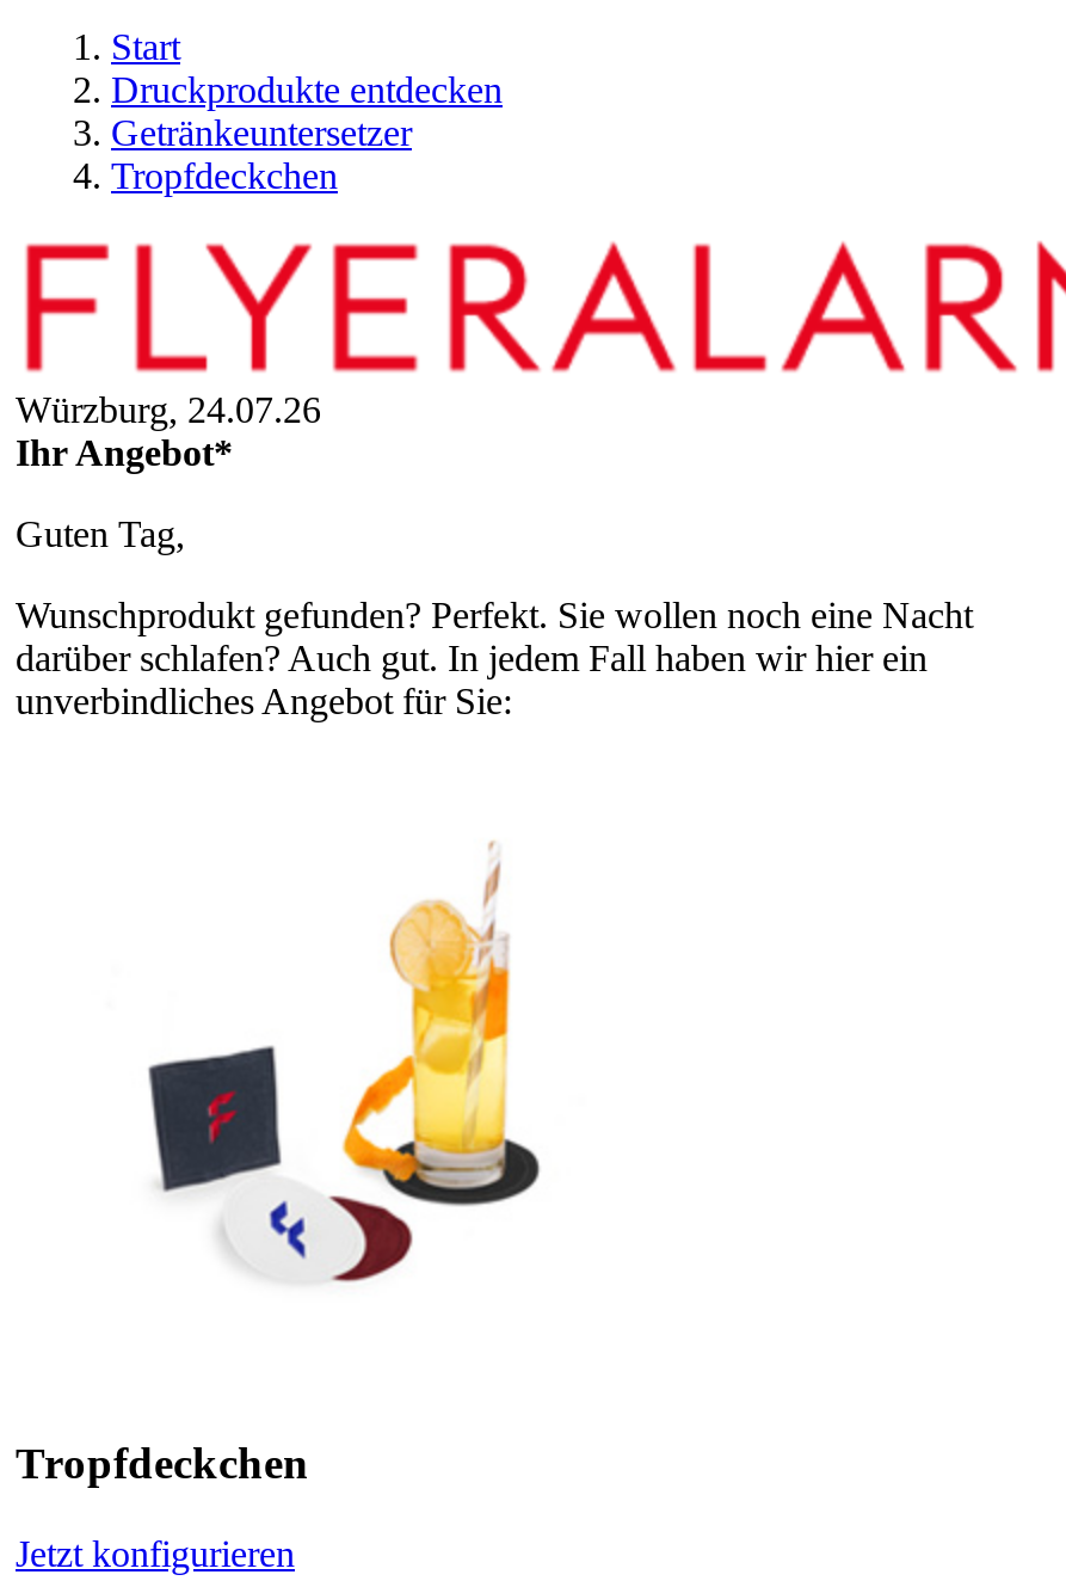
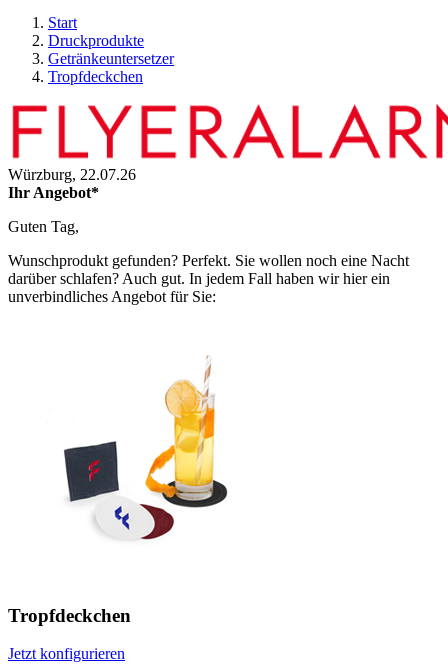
[111,69,503,110] Druckprodukte entdecken -> [48,32,144,49] Druckprodukte
[16,389,321,430] Würzburg, 24.07.26 -> [8,166,136,183] Würzburg, 22.07.26

